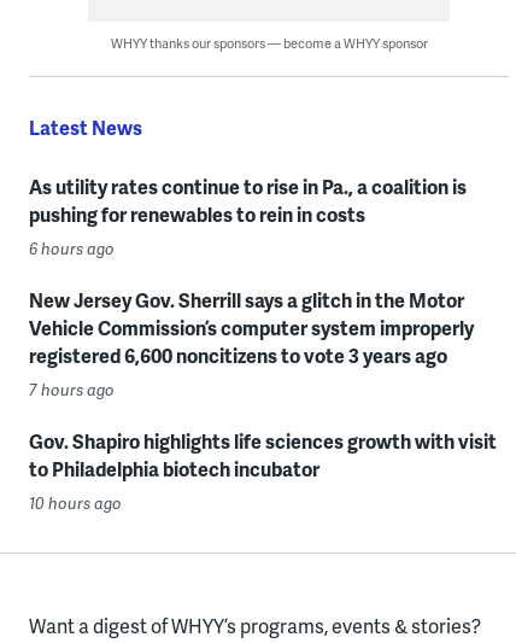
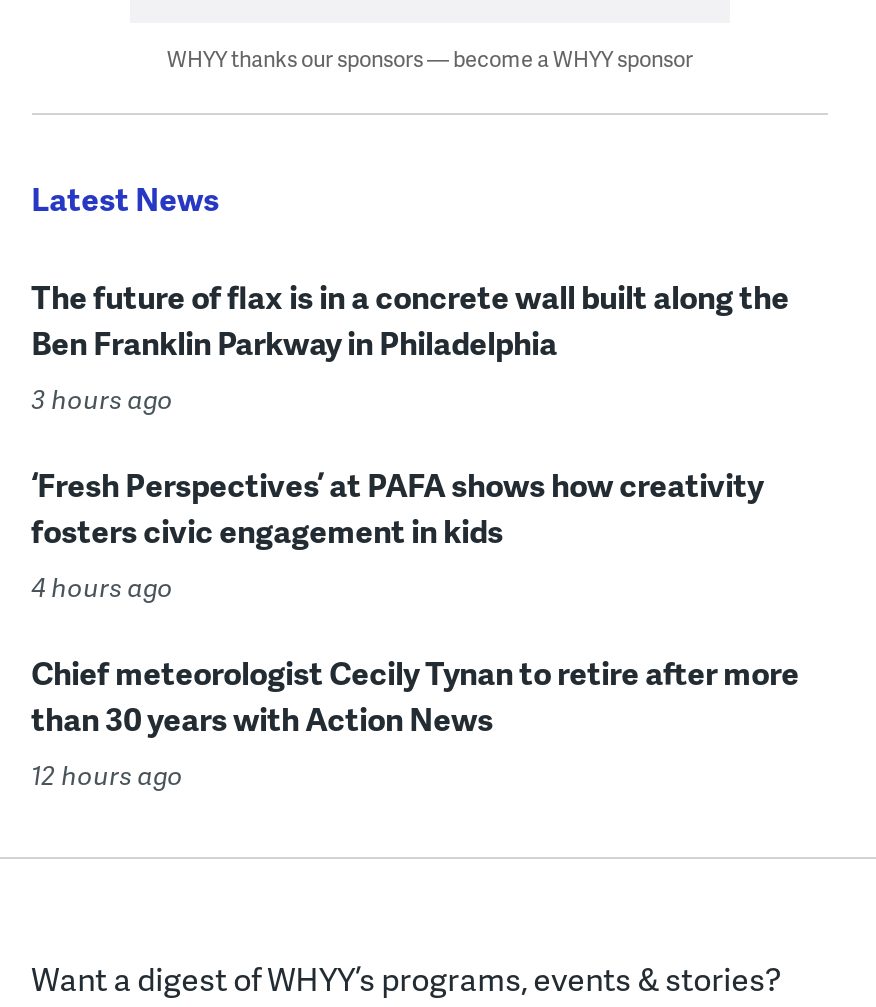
[28,173,466,259] As utility rates continue to rise in Pa., a coalition is | pushing for renewables to rein in costs | 6 hours ago -> [31,273,789,417] The future of flax is in a concrete wall built along the | Ben Franklin Parkway in Philadelphia | 3 hours ago
[28,286,473,401] New Jersey Gov. Sherrill says a glitch in the Motor | Vehicle Commission’s computer system improperly | registered 6,600 noncitizens to vote 3 years ago | 7 hours ago -> [31,461,763,605] ‘Fresh Perspectives’ at PAFA shows how creativity | fosters civic engagement in kids | 4 hours ago
[28,427,496,514] Gov. Shapiro highlights life sciences growth with visit | to Philadelphia biotech incubator | 10 hours ago -> [31,649,799,793] Chief meteorologist Cecily Tynan to retire after more | than 30 years with Action News | 12 hours ago

